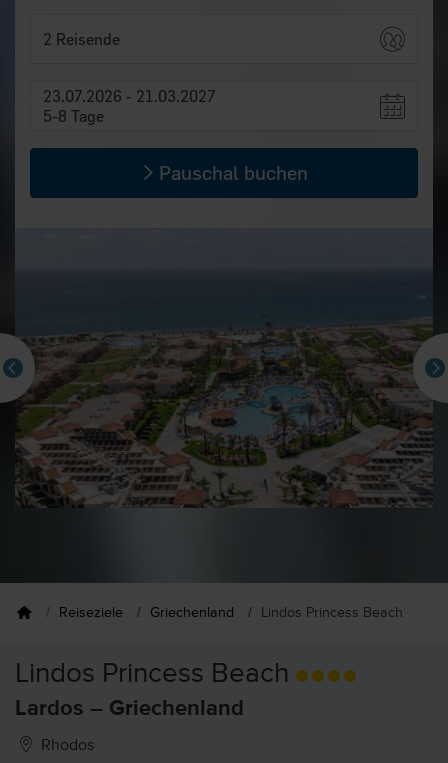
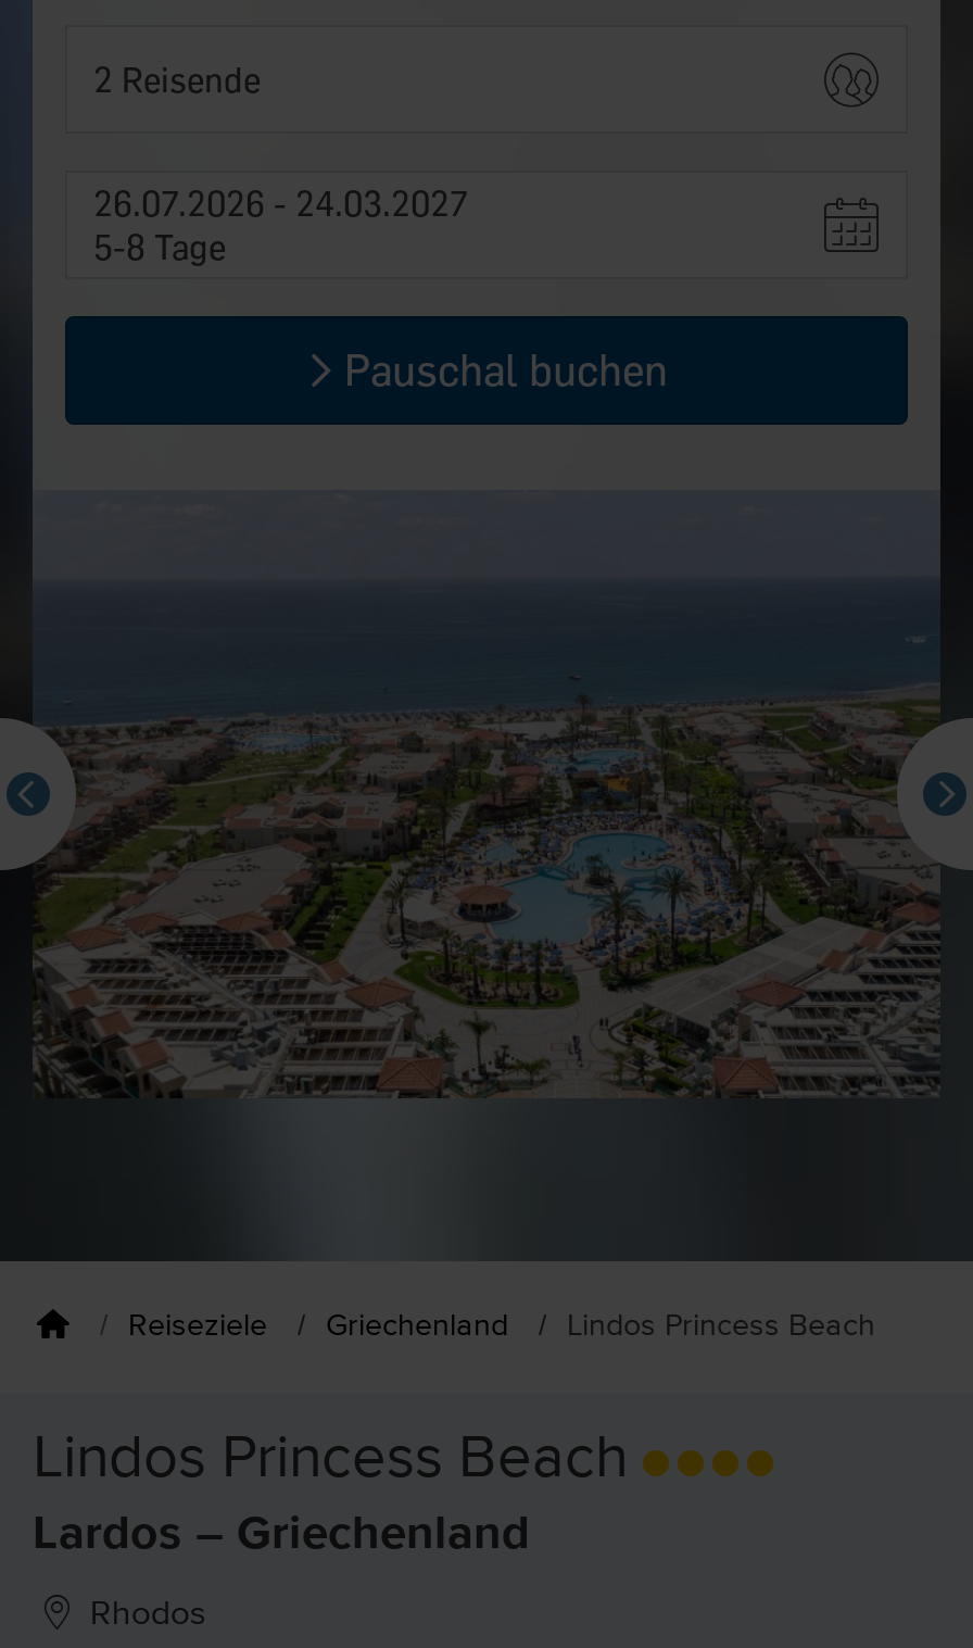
[43,87,216,105] 23.07.2026 - 21.03.2027 -> [93,184,469,223] 26.07.2026 - 24.03.2027

